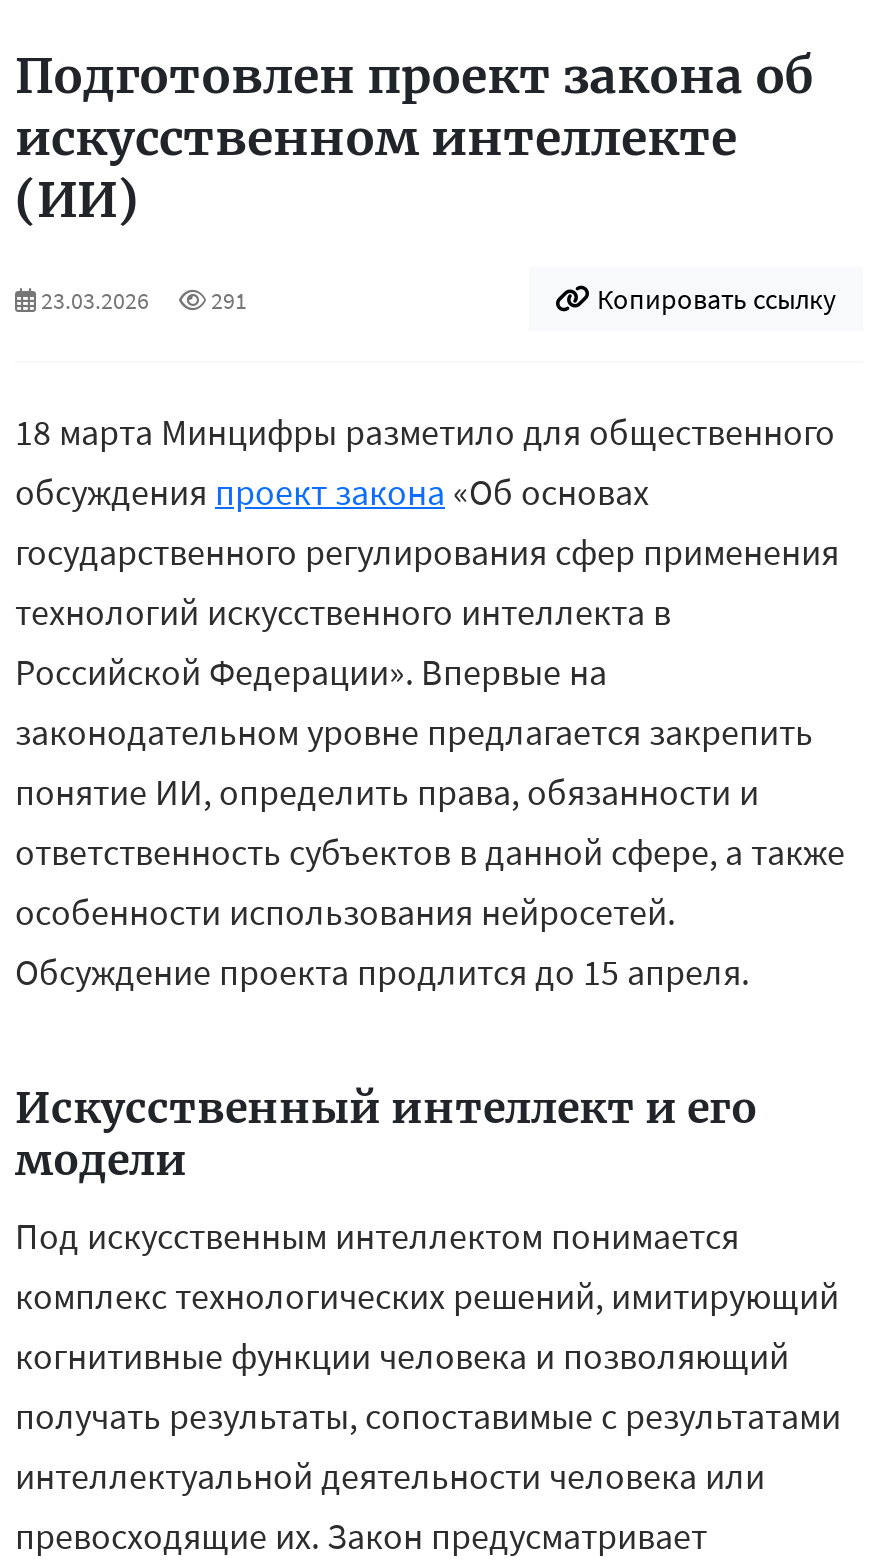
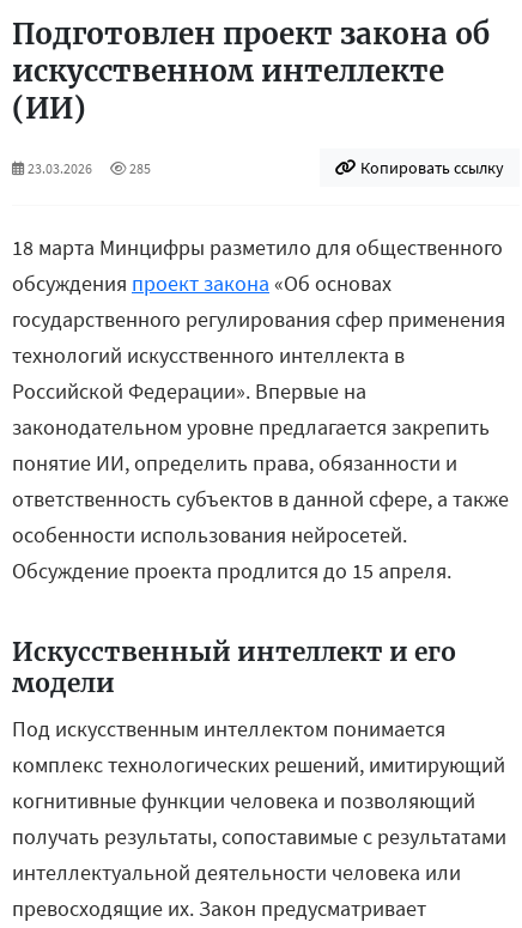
[211,284,247,314] 291 -> [129,159,151,177] 285

